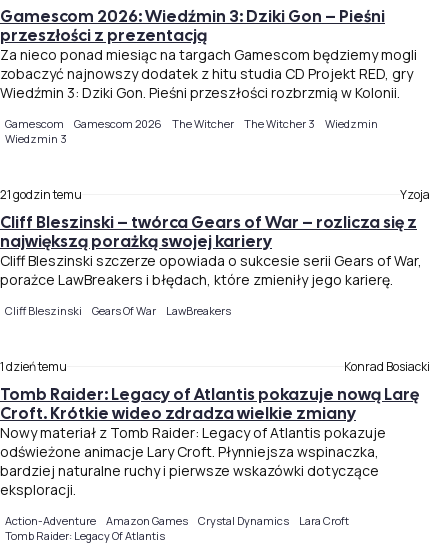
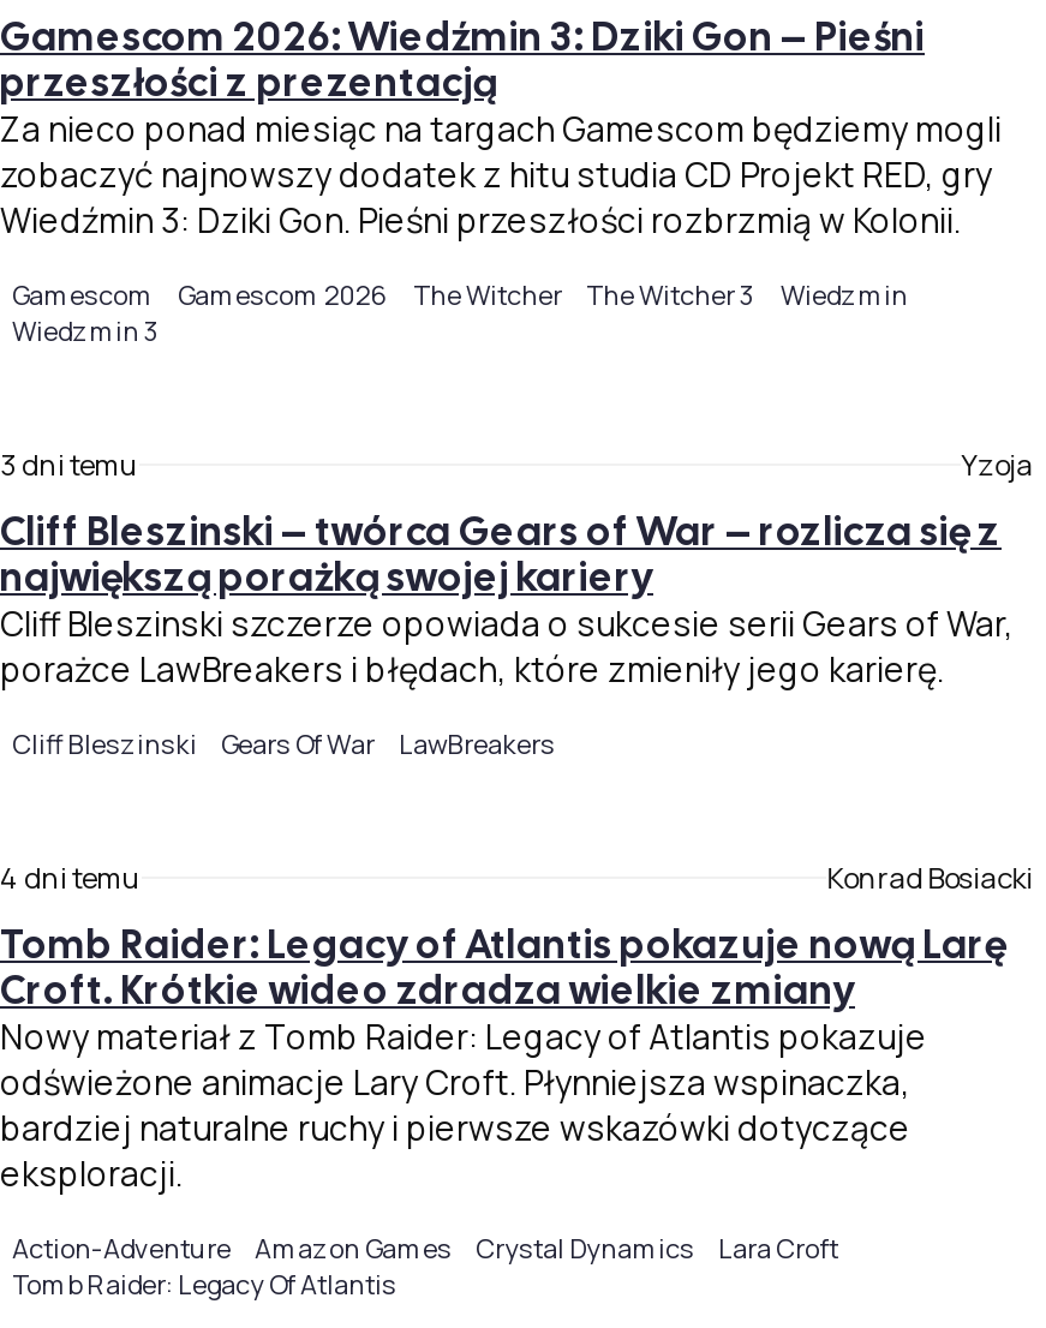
[0,186,82,203] 21 godzin temu -> [0,444,139,485] 3 dni temu
[0,358,67,375] 1 dzień temu -> [0,857,142,898] 4 dni temu

